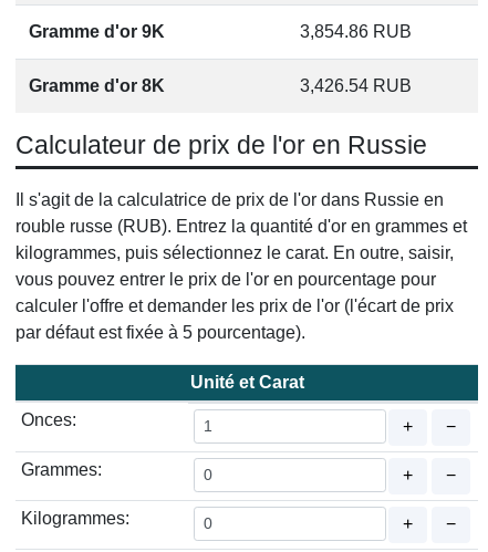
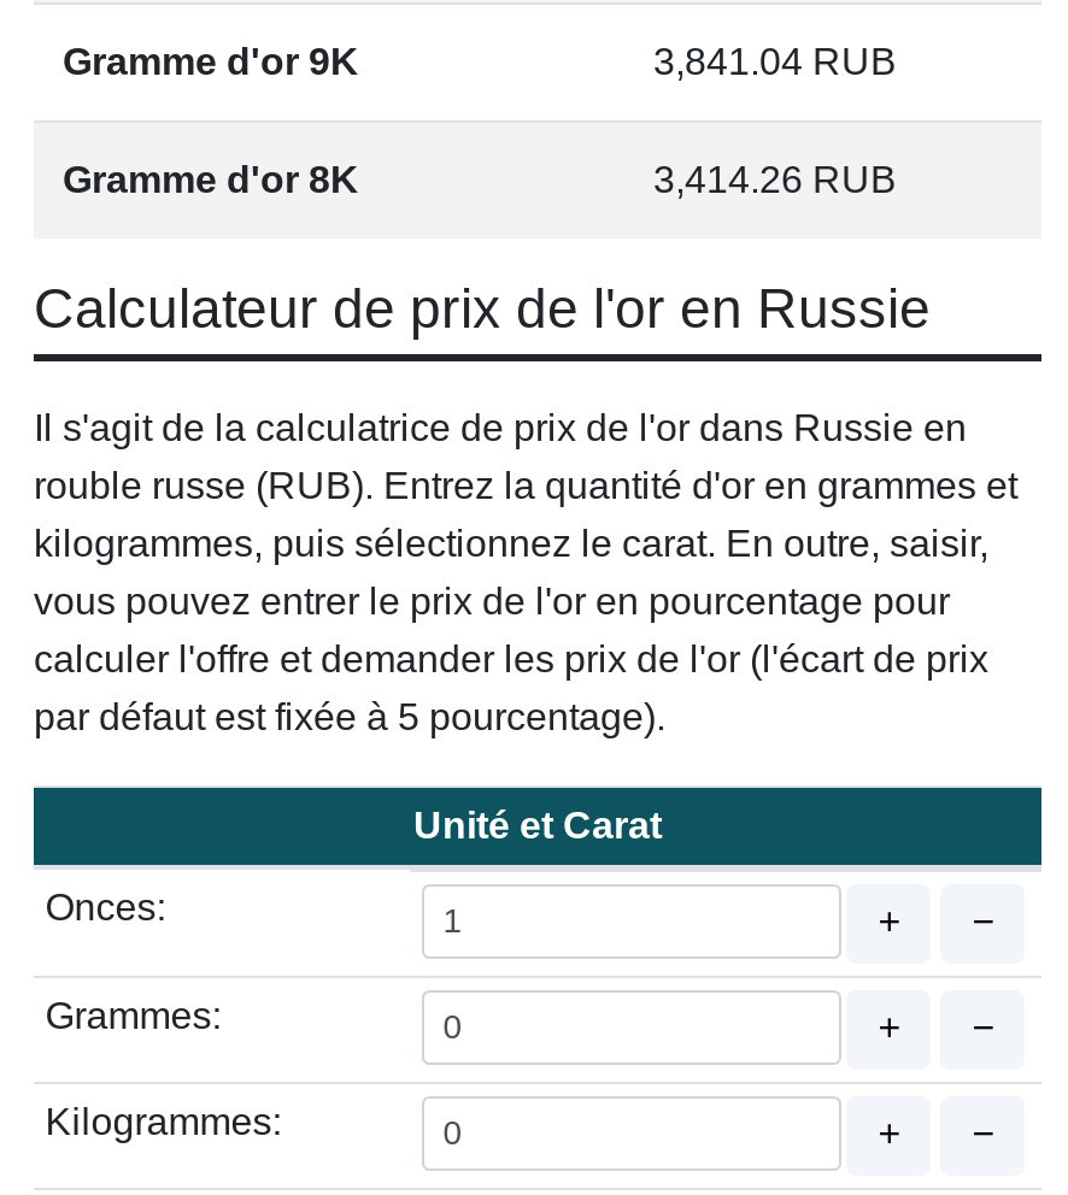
[300,22,412,41] 3,854.86 RUB -> [653,41,897,82] 3,841.04 RUB
[300,76,412,95] 3,426.54 RUB -> [653,159,897,200] 3,414.26 RUB

